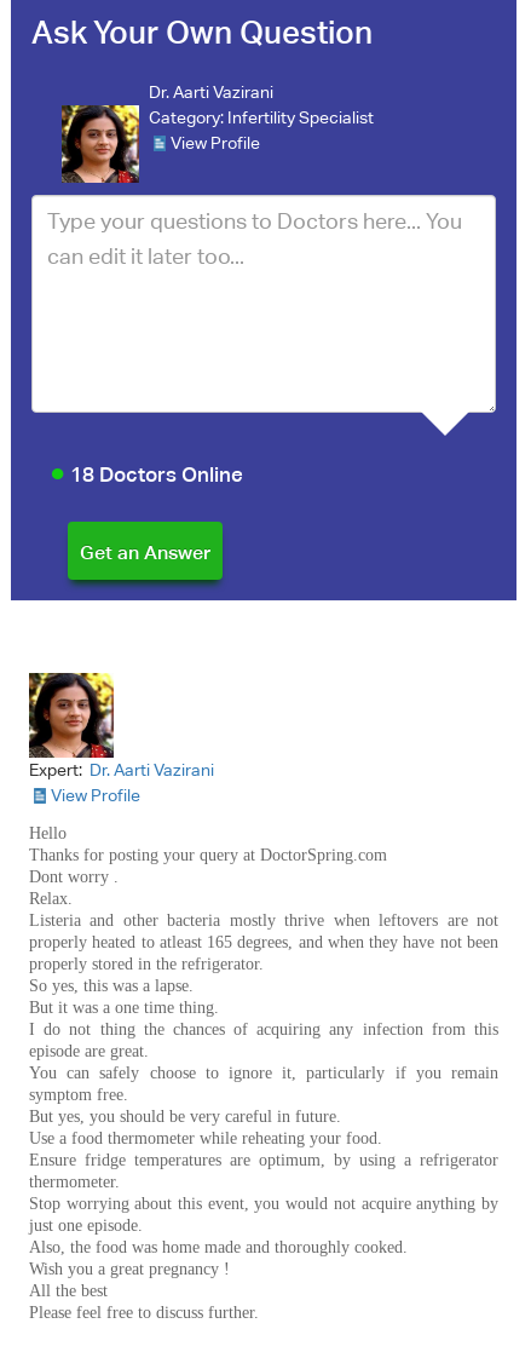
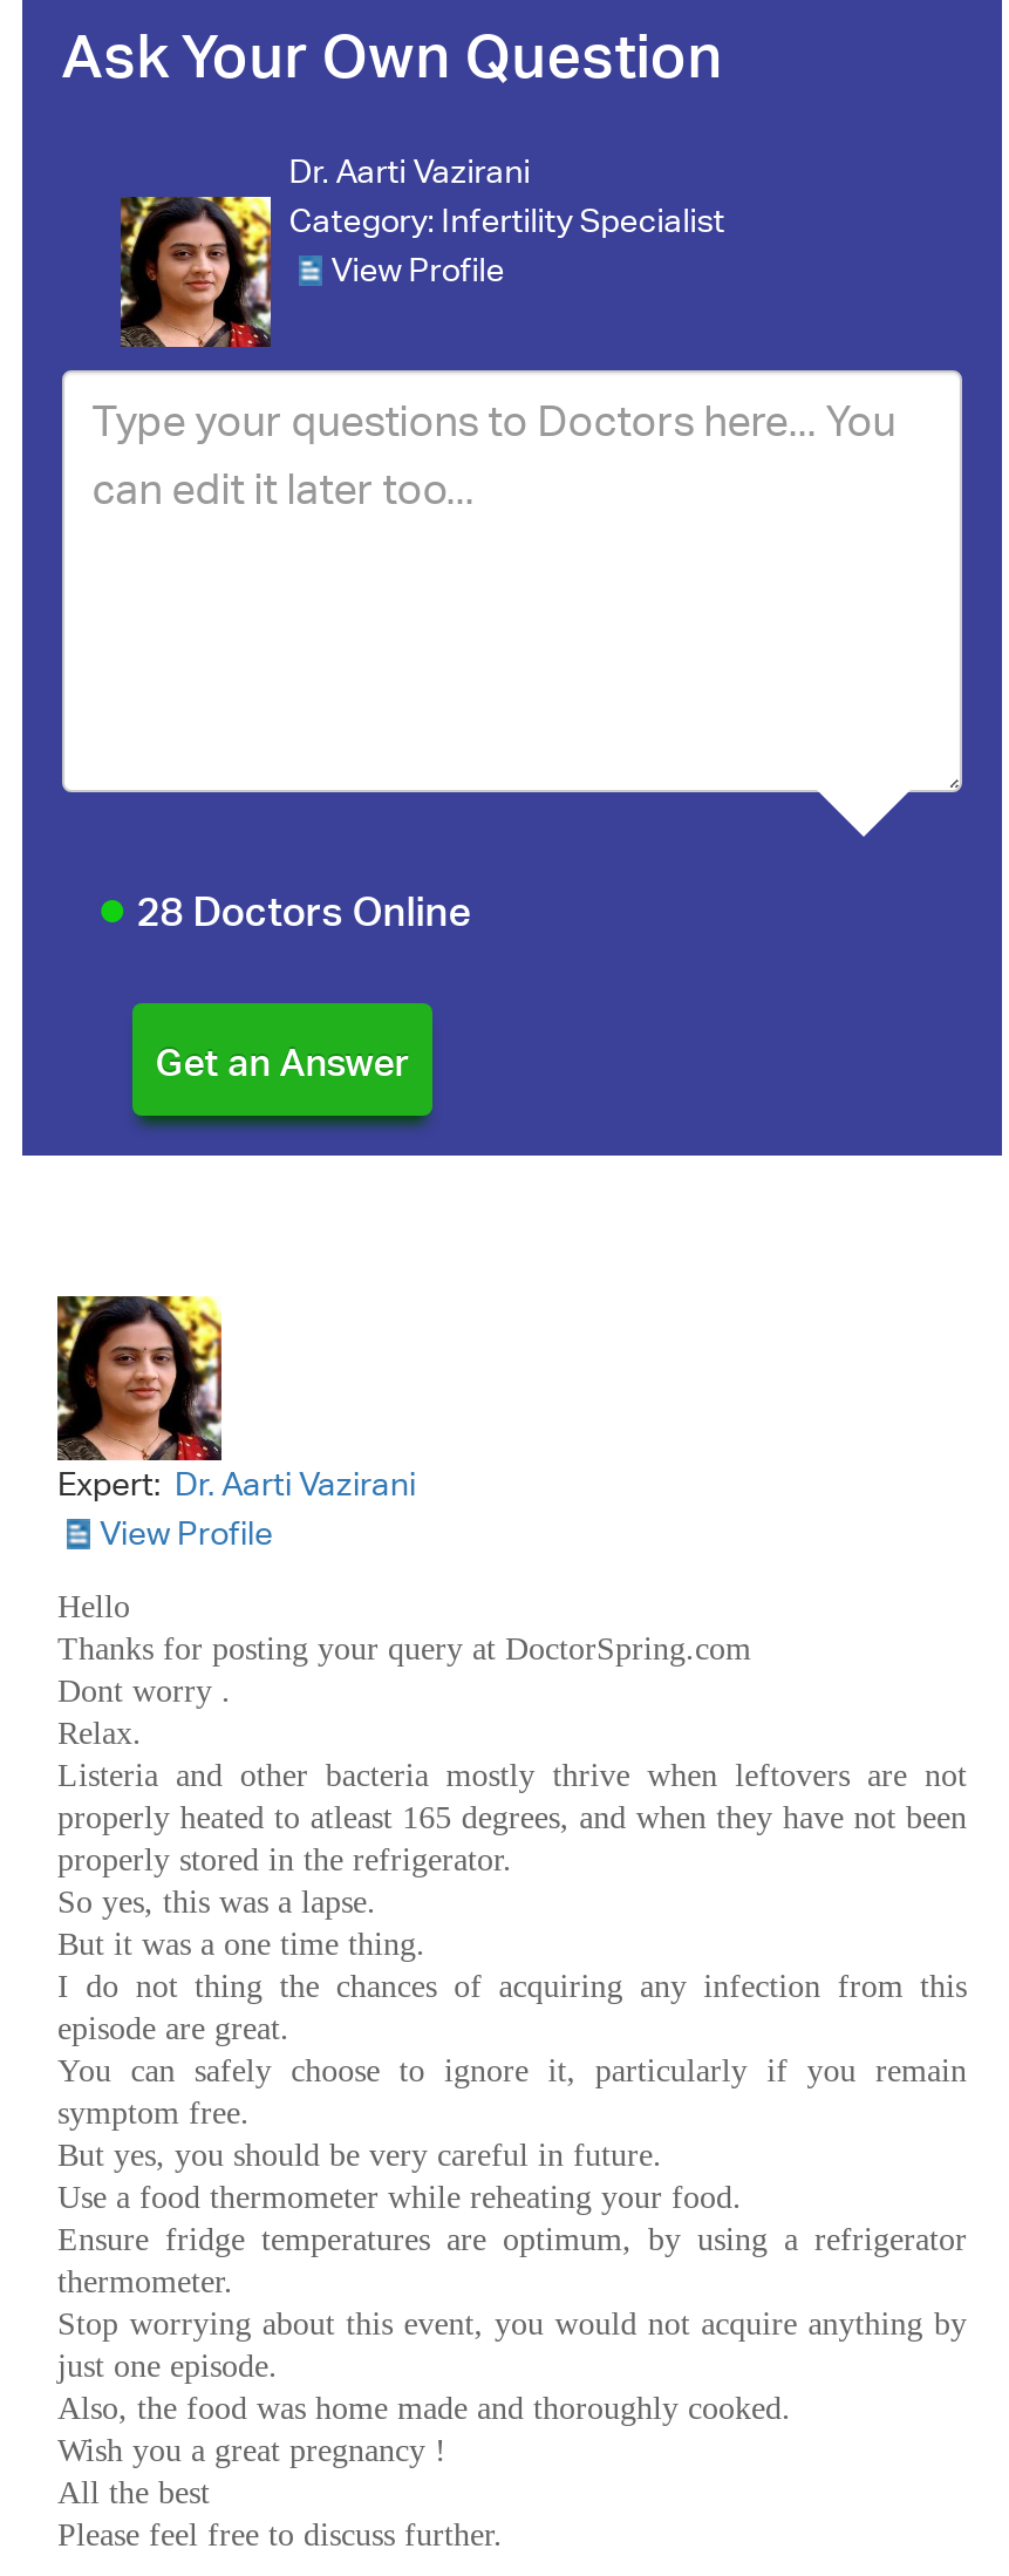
[65,463,243,487] 18 Doctors Online -> [127,889,472,936] 28 Doctors Online

